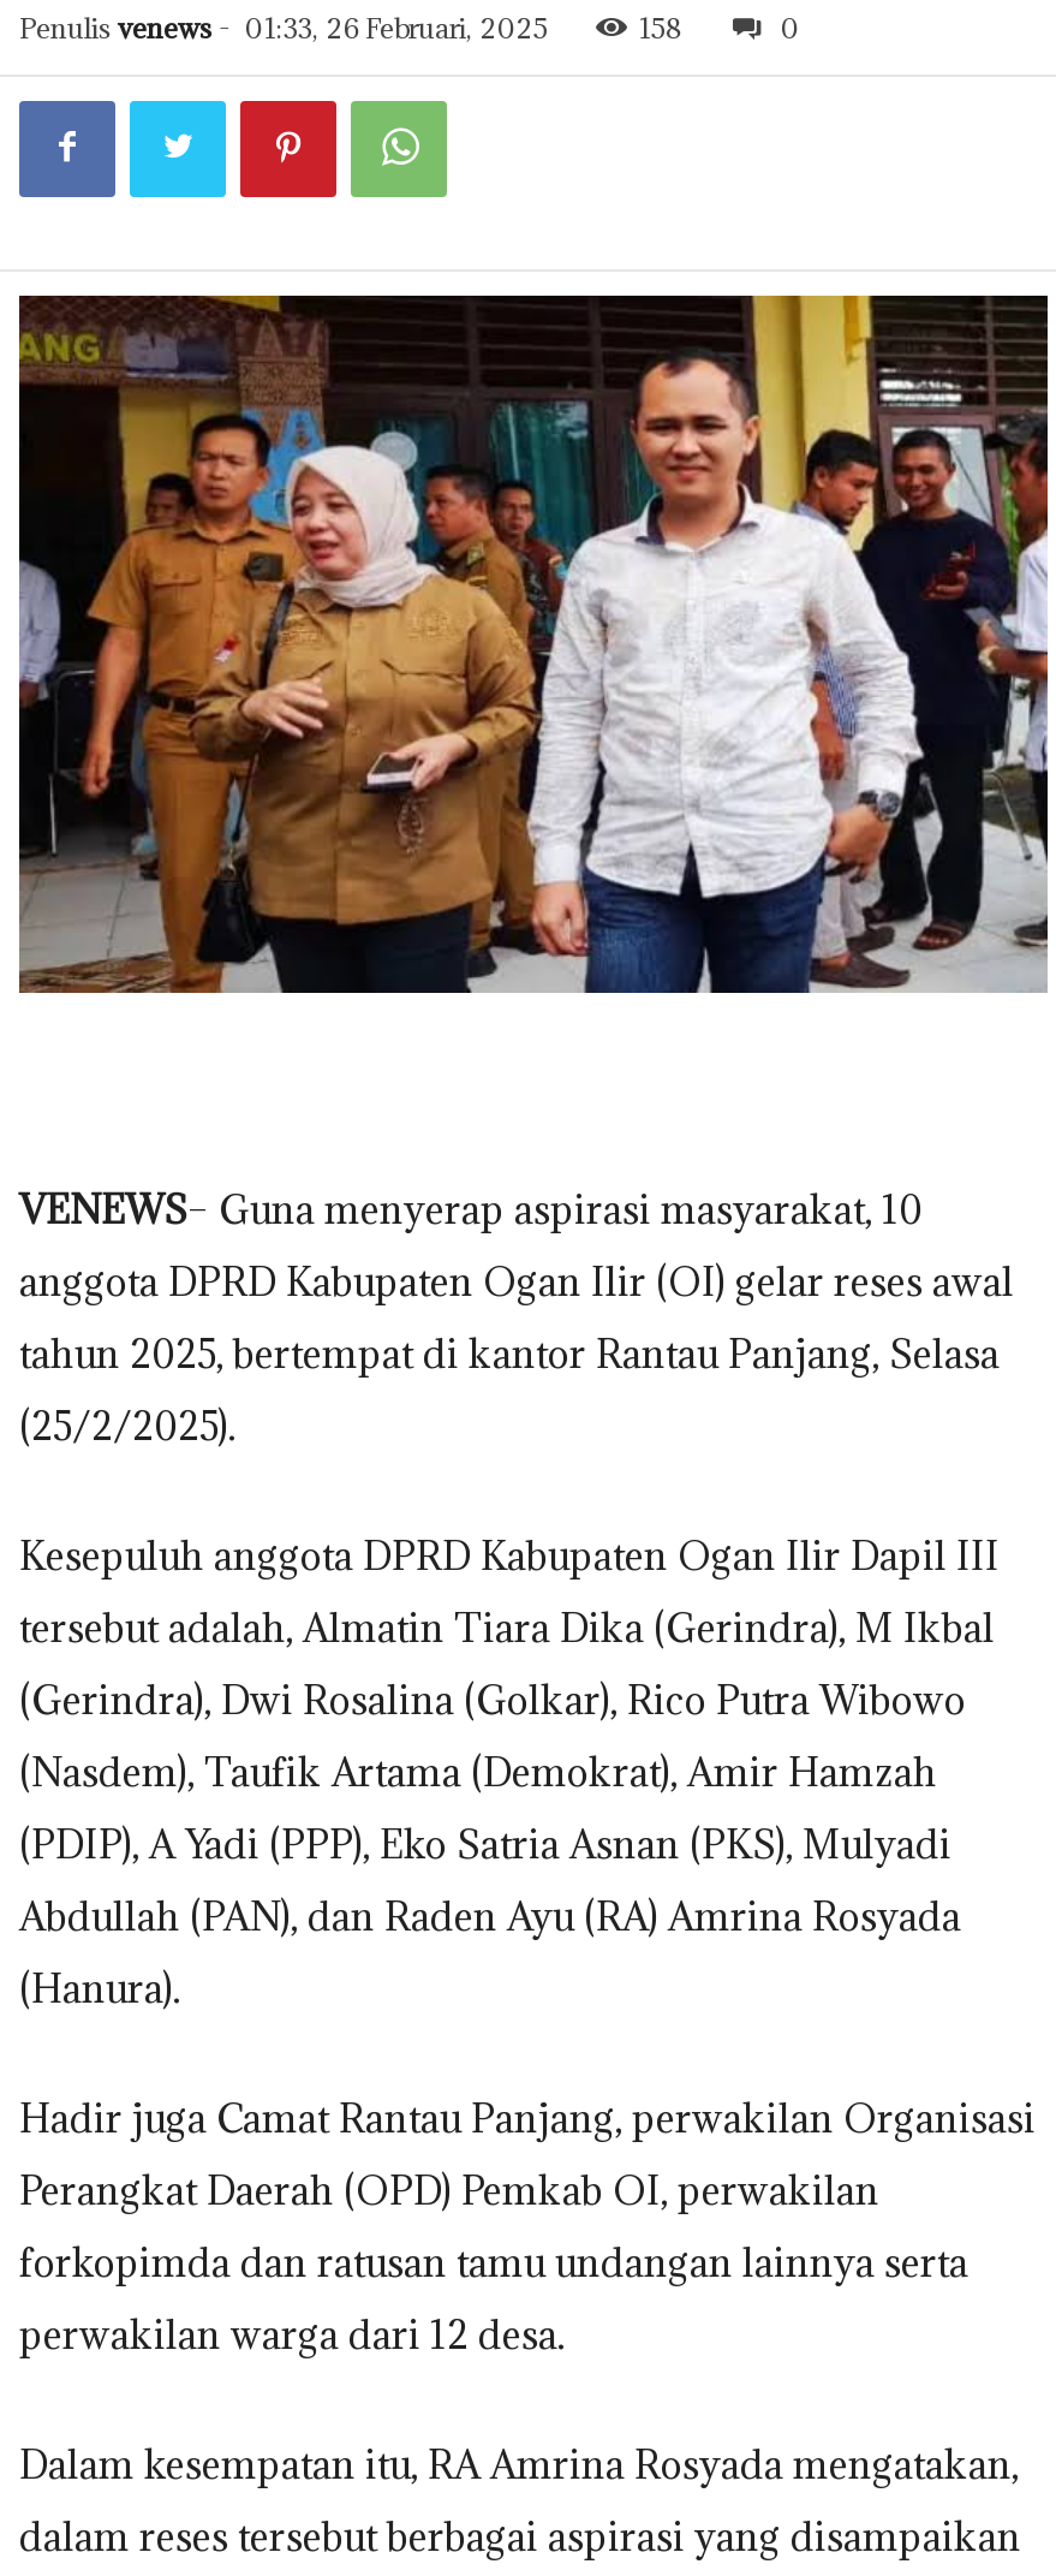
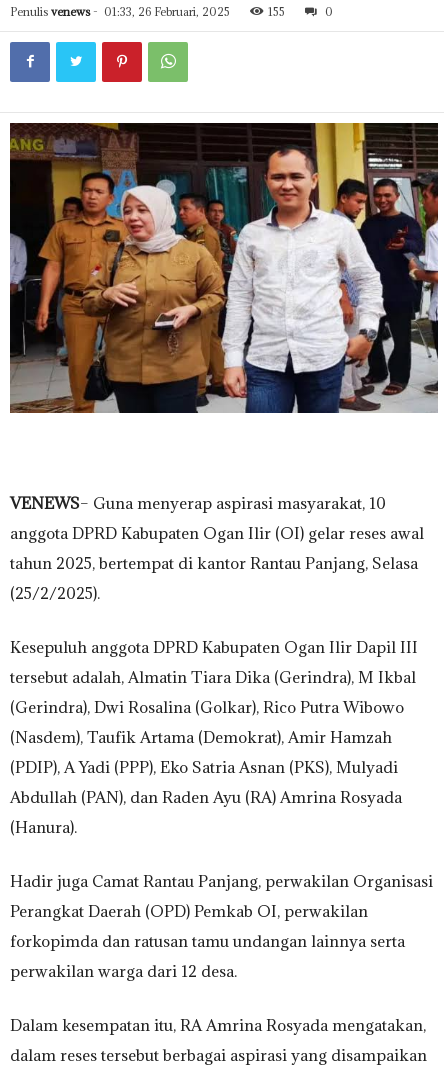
[639,10,685,46] 158 -> [268,4,285,19] 155

